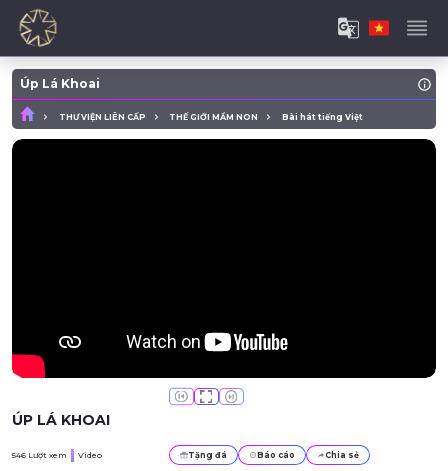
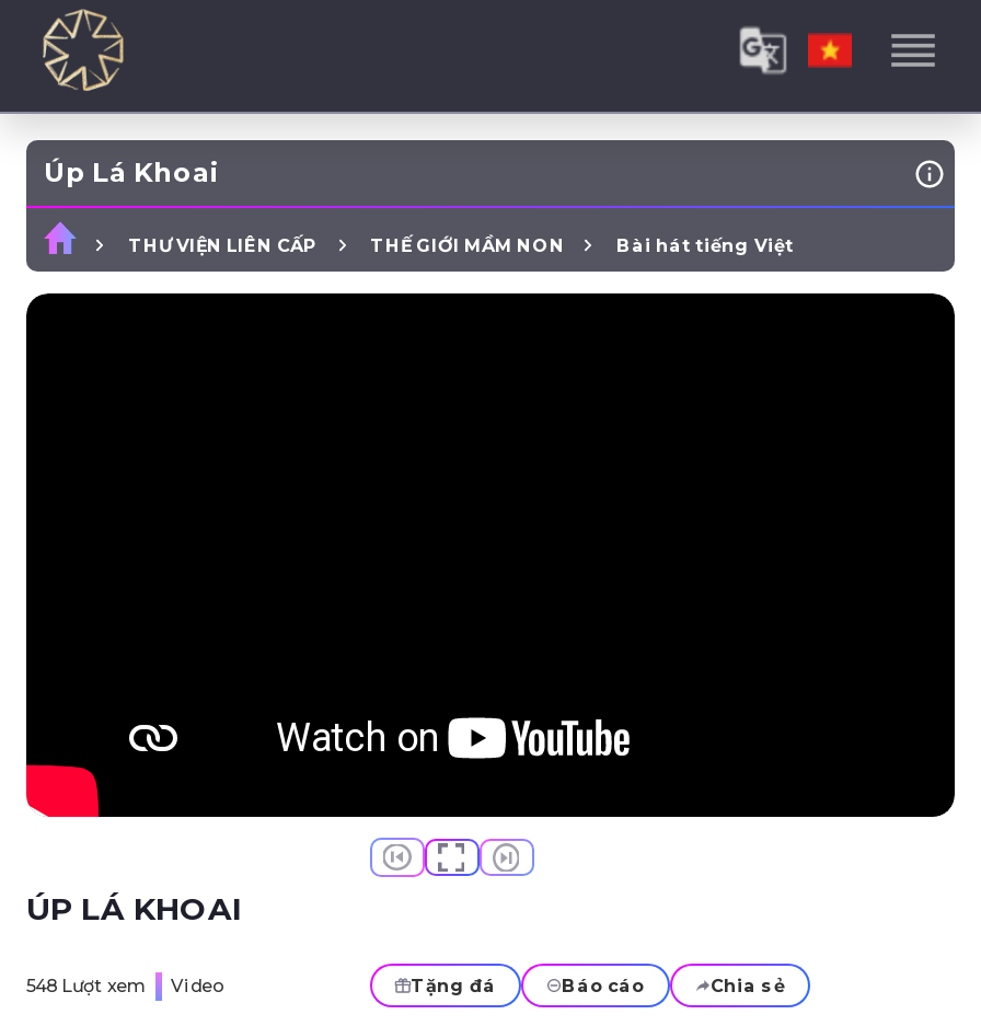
[12,450,102,460] 546 Lượt xem Video -> [26,975,223,996] 548 Lượt xem Video

